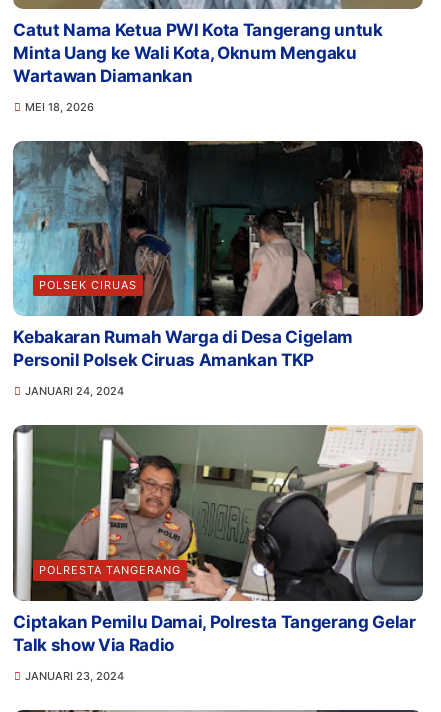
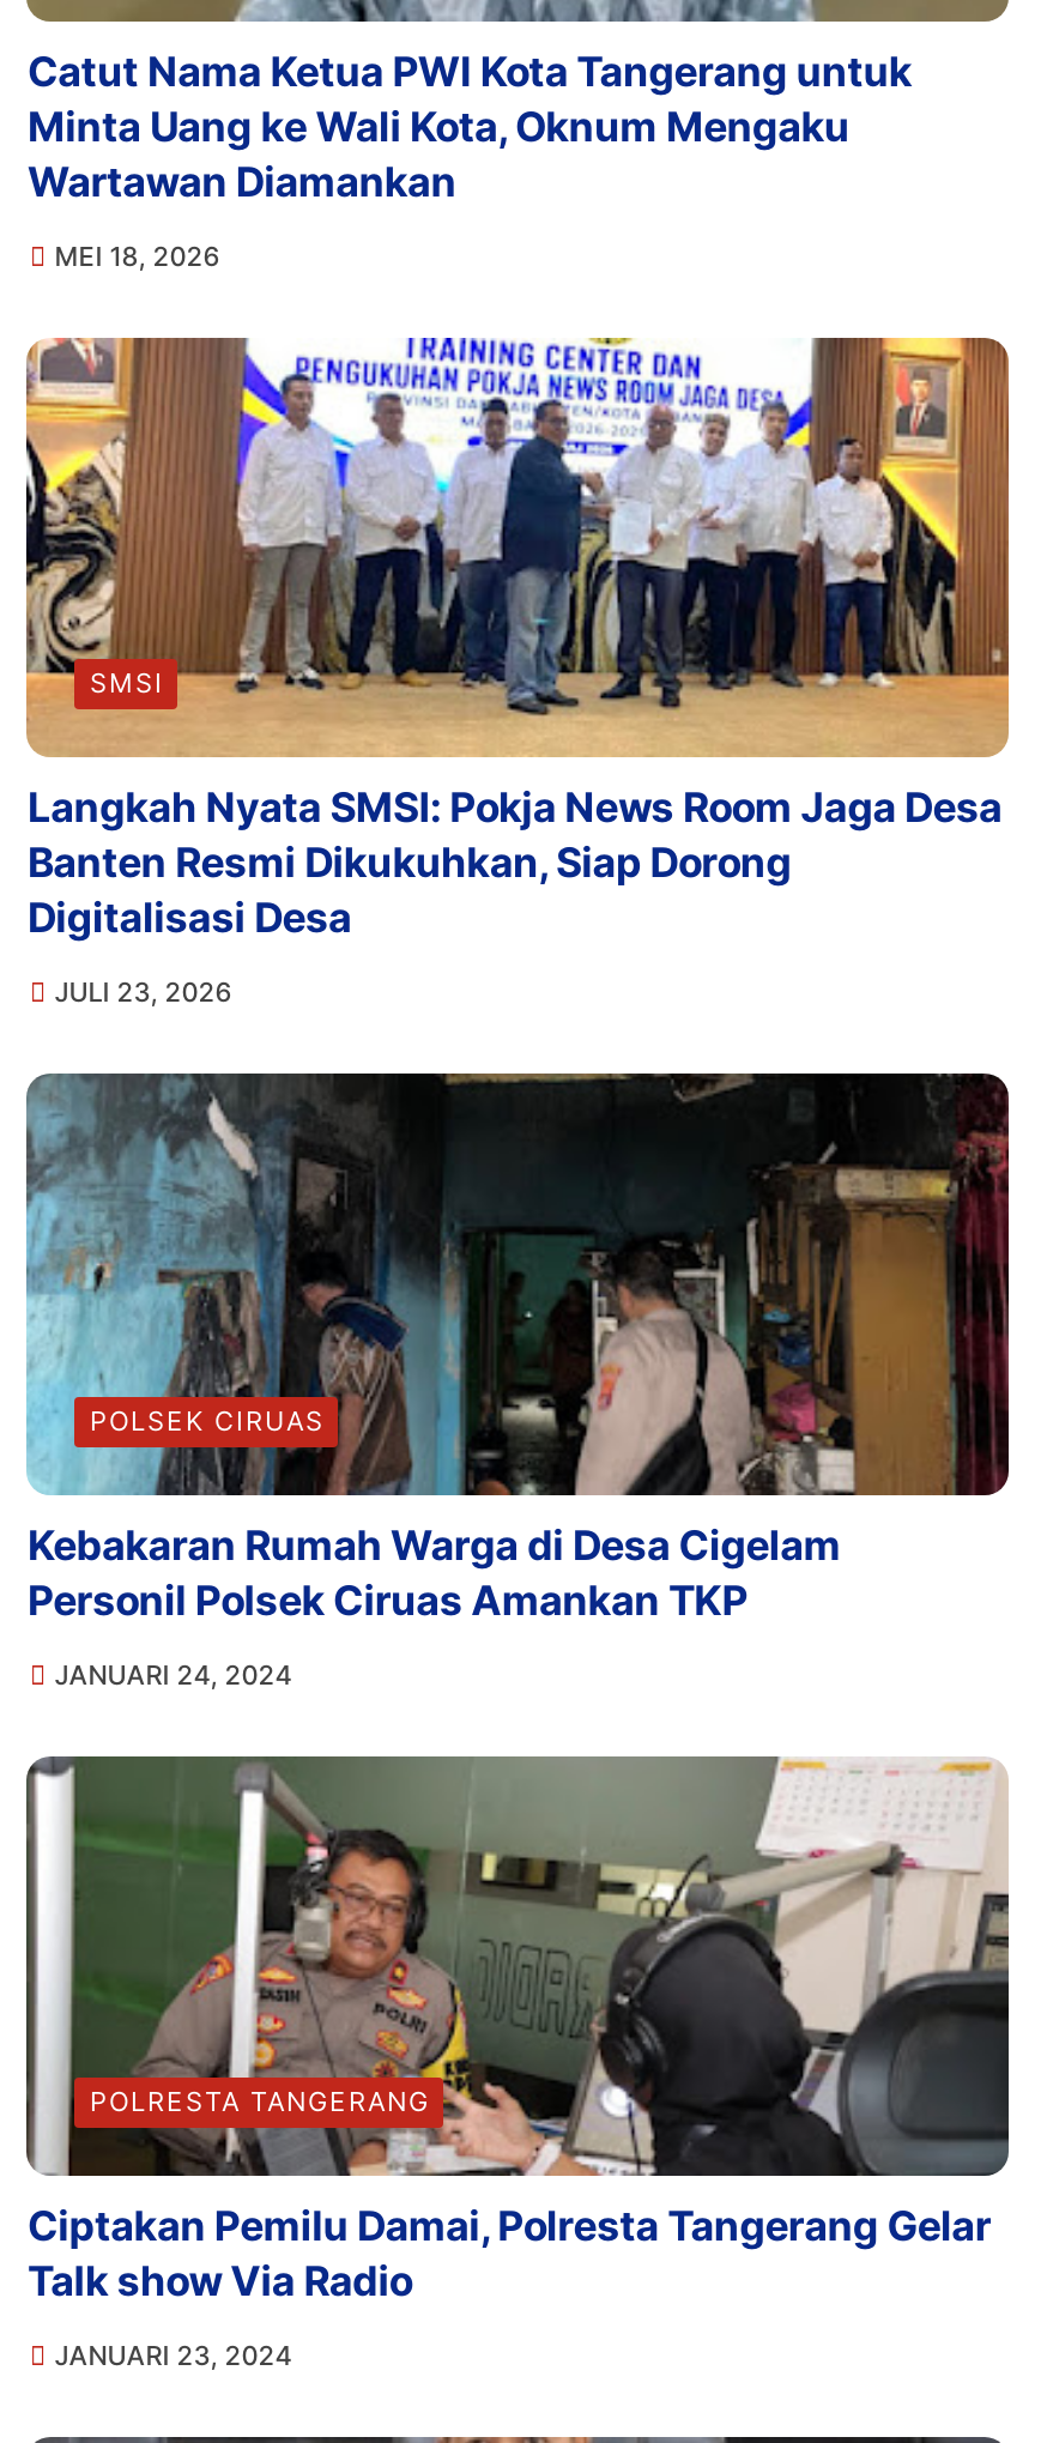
none -> [24,335,1009,1010] [image] | SMSI | Langkah Nyata SMSI: Pokja News Room Jaga Desa | Banten Resmi Dikukuhkan, Siap Dorong | Digitalisasi Desa | JULI 23, 2026

